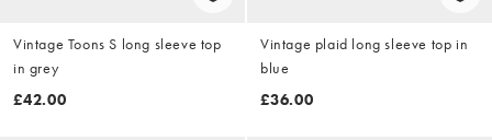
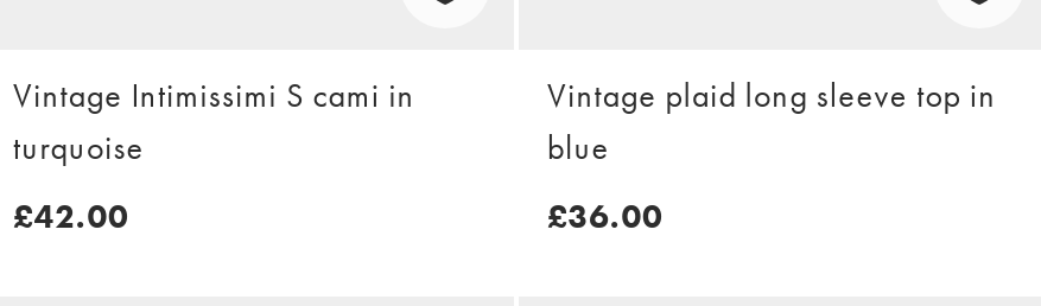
[13,33,221,77] Vintage Toons S long sleeve top | in grey -> [13,73,415,167] Vintage Intimissimi S cami in | turquoise

